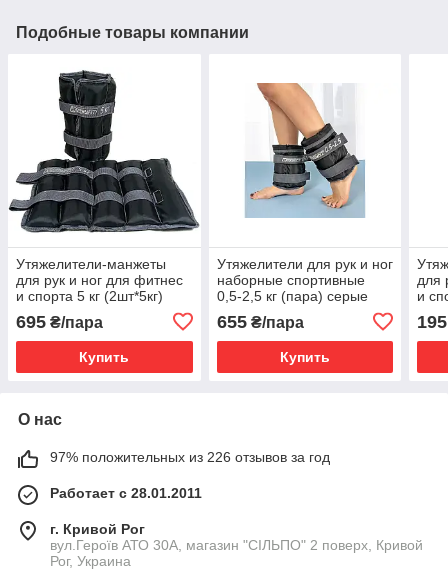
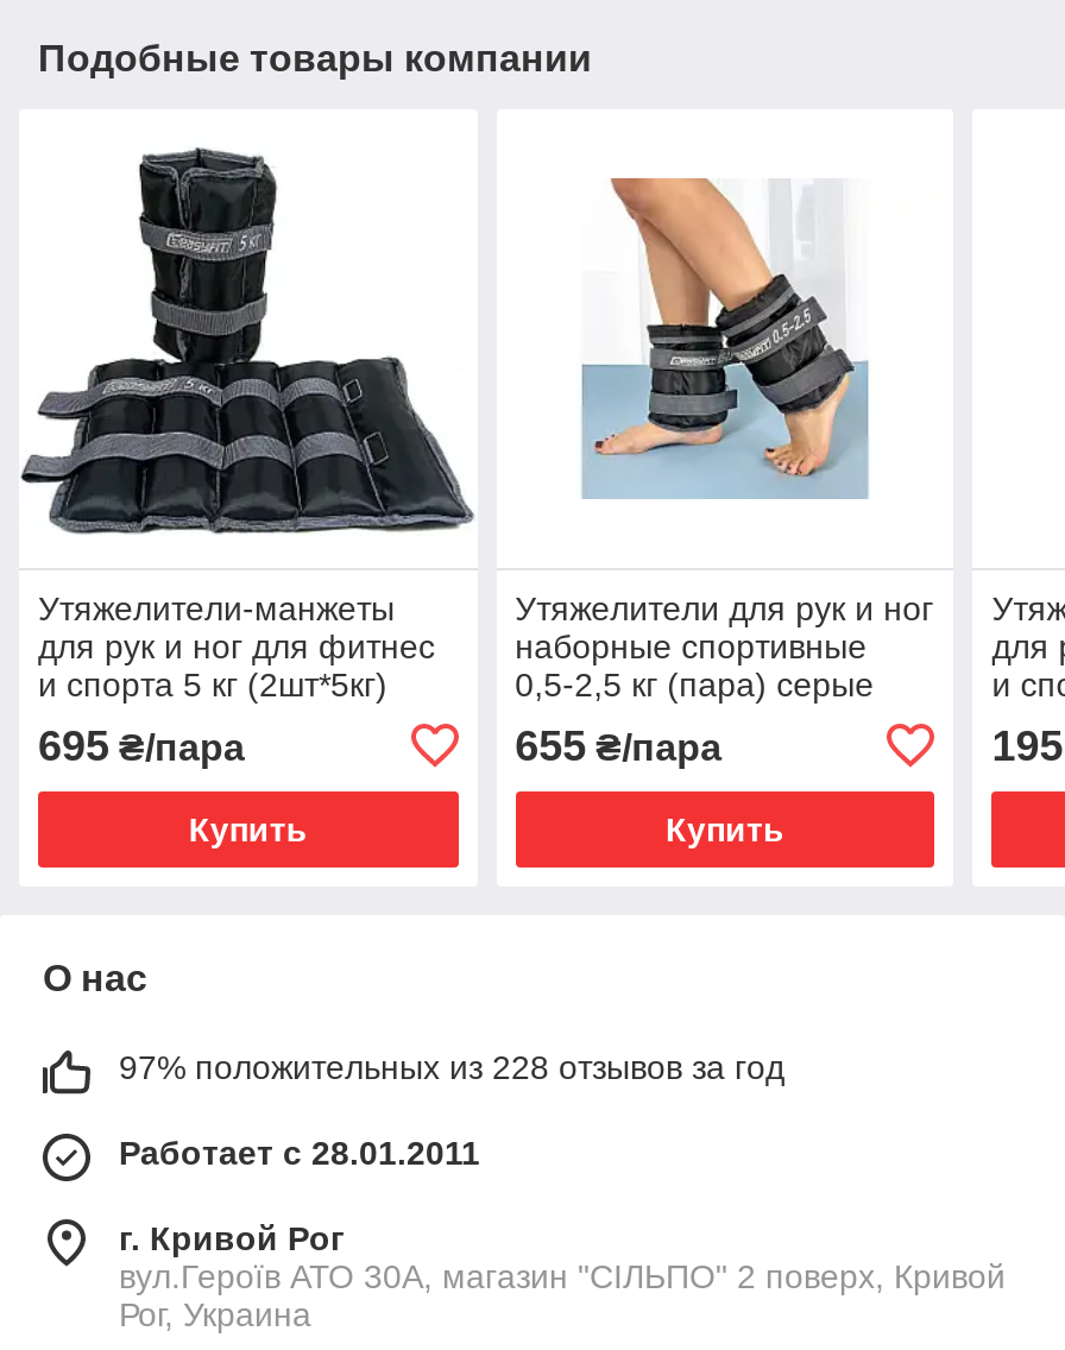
[50,449,330,465] 97% положительных из 226 отзывов за год -> [119,1048,784,1086] 97% положительных из 228 отзывов за год

